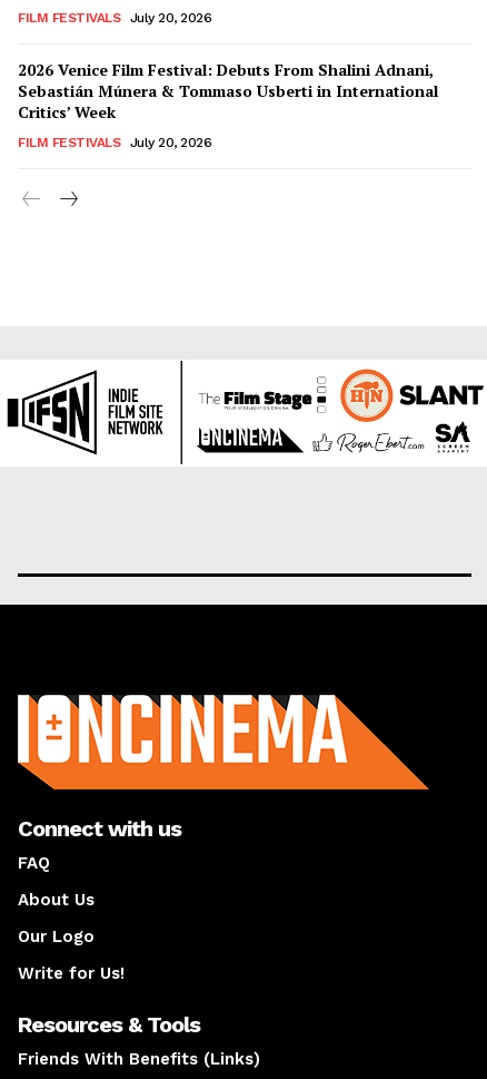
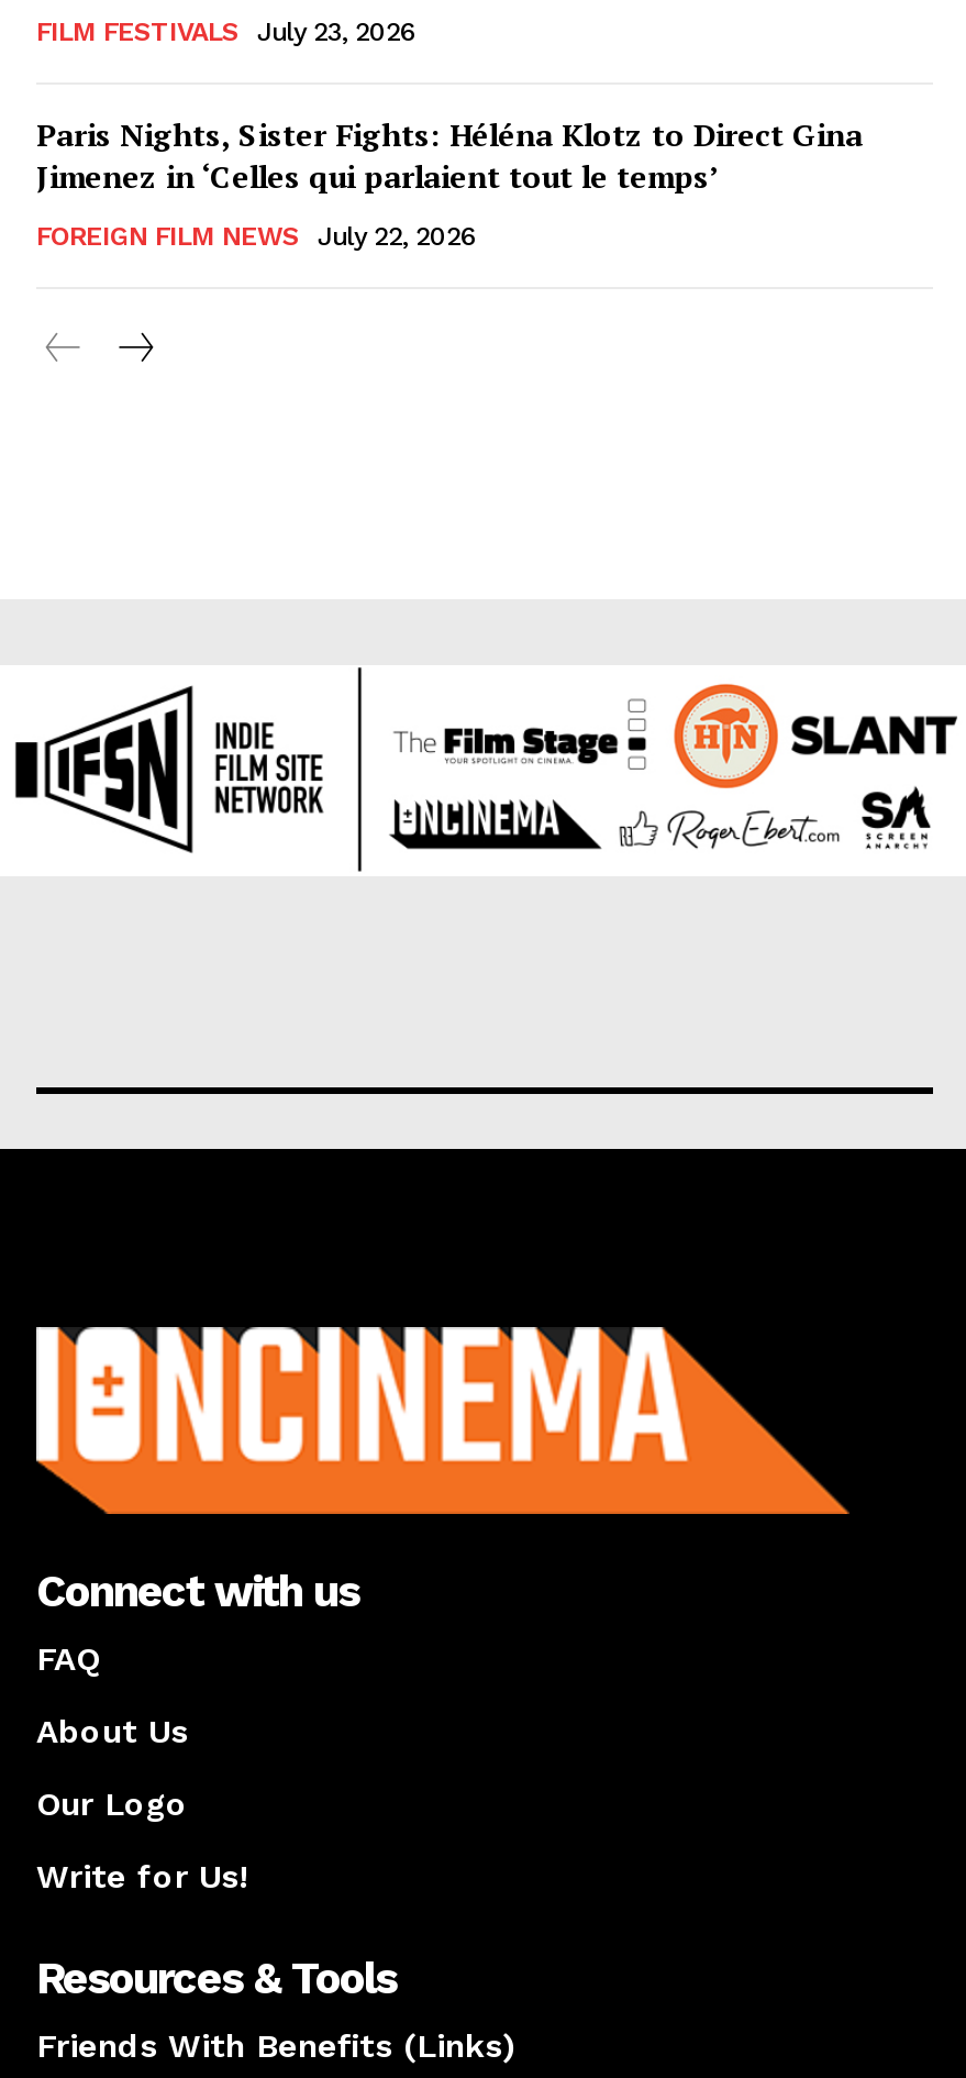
[18,10,211,26] FILM FESTIVALS July 20, 2026 -> [36,17,417,47] FILM FESTIVALS July 23, 2026
[18,59,438,123] 2026 Venice Film Festival: Debuts From Shalini Adnani, | Sebastián Múnera & Tommaso Usberti in International | Critics’ Week -> [36,113,863,197] Paris Nights, Sister Fights: Héléna Klotz to Direct Gina | Jimenez in ‘Celles qui parlaient tout le temps’
[18,135,211,150] FILM FESTIVALS | July 20, 2026 -> [36,221,477,252] FOREIGN FILM NEWS | July 22, 2026

